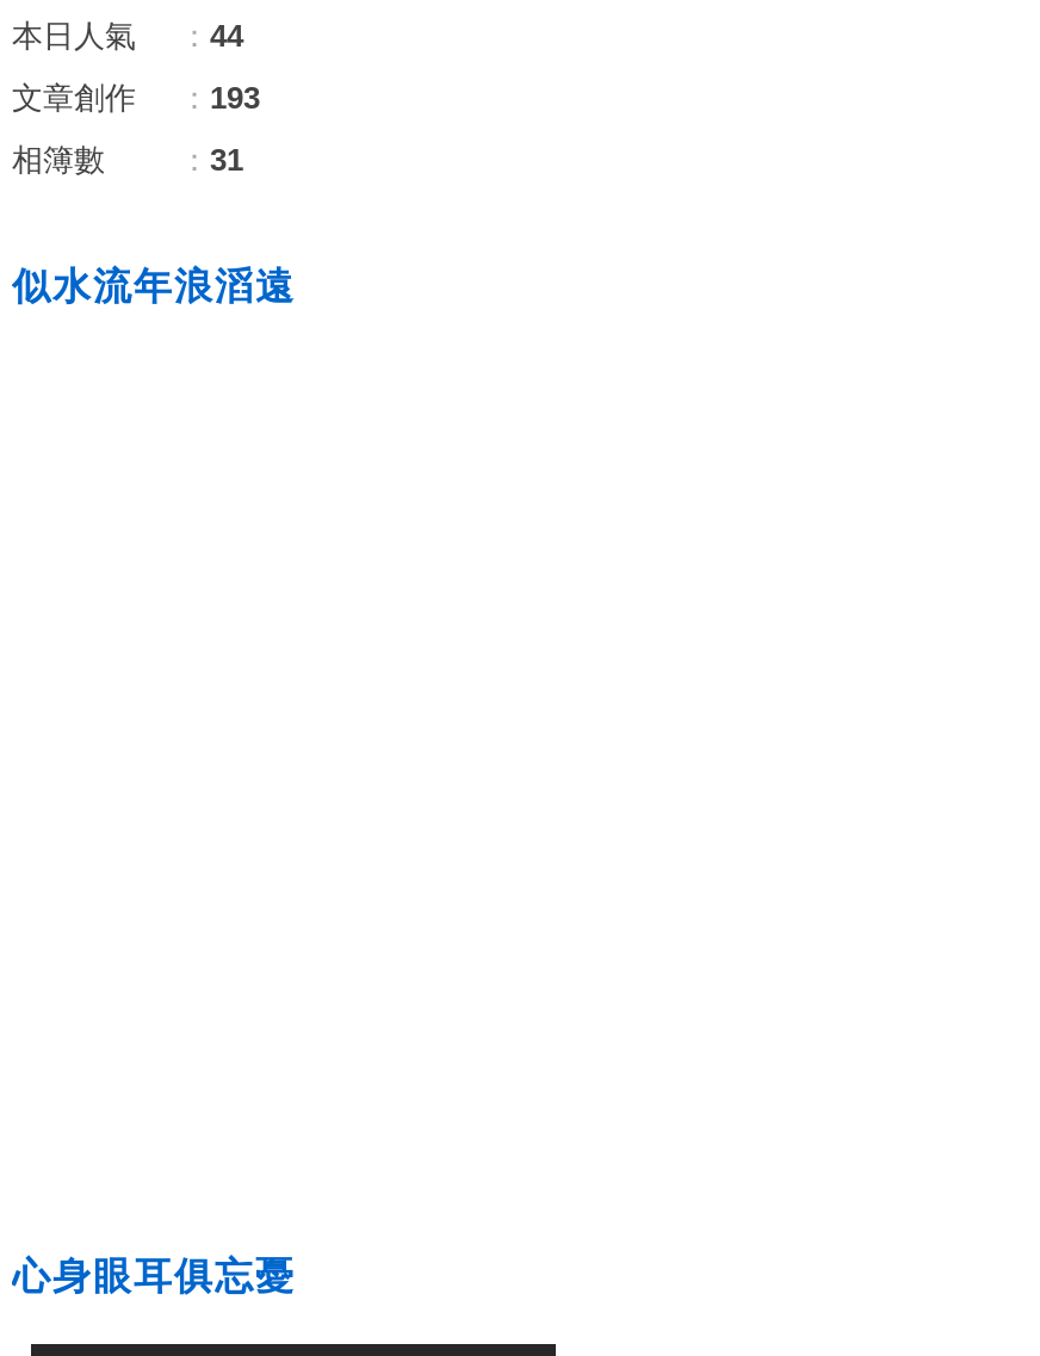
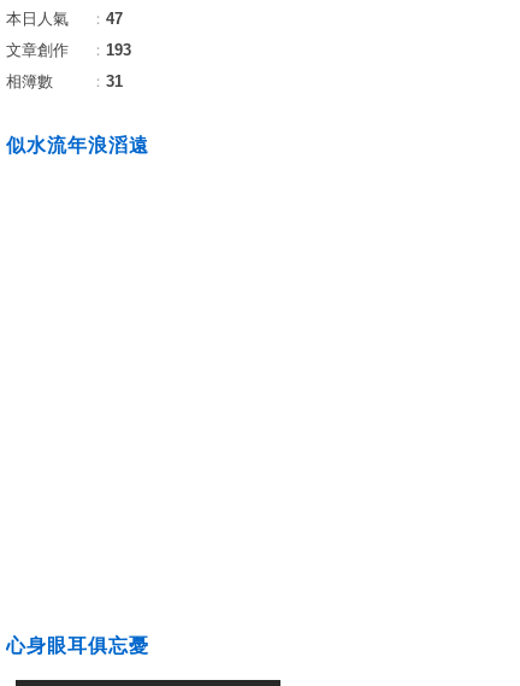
[12,18,243,54] 本日人氣 ：44 -> [6,10,123,28] 本日人氣 ：47

